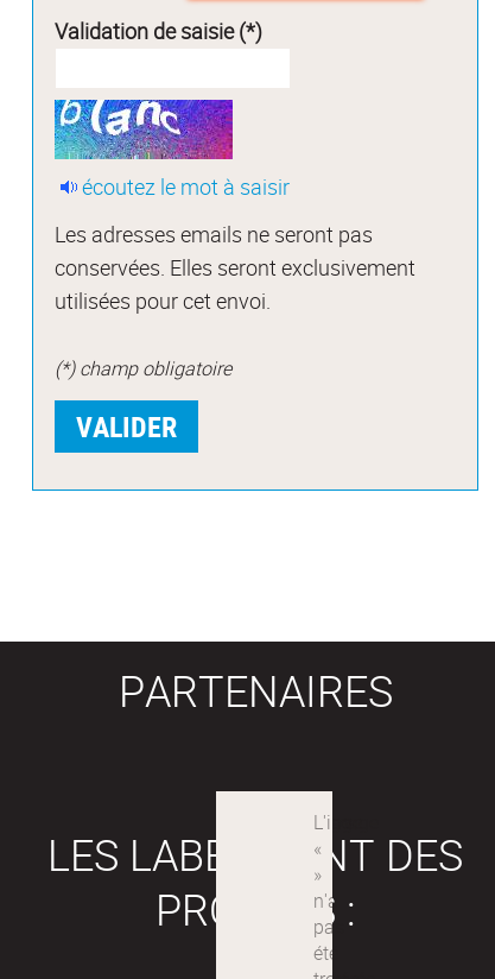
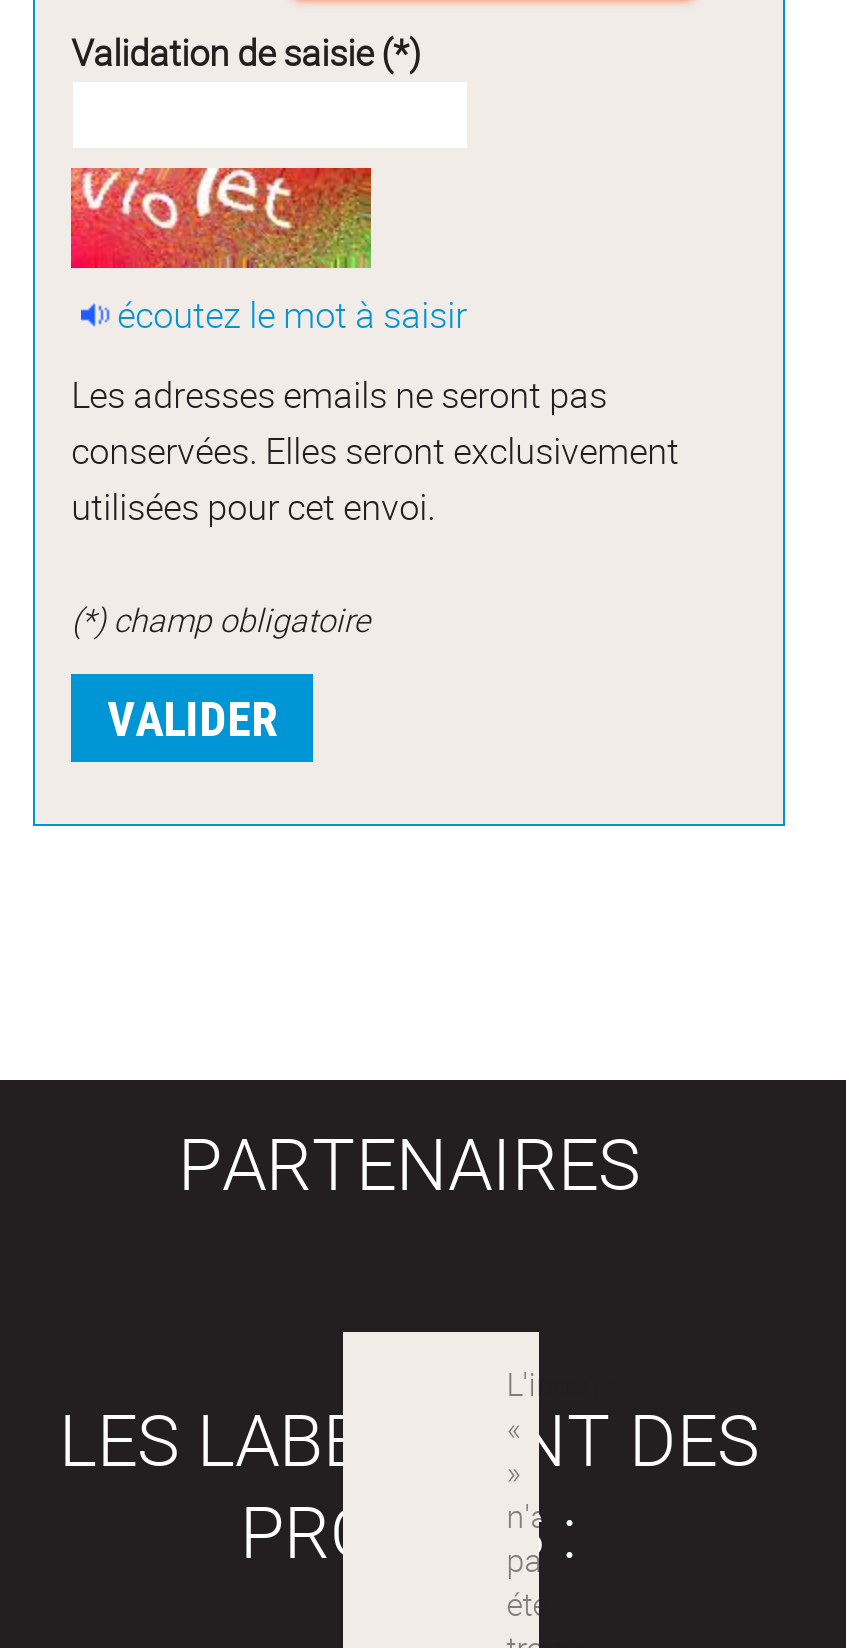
[53,99,234,160] [image] -> [69,166,373,270] [image]

